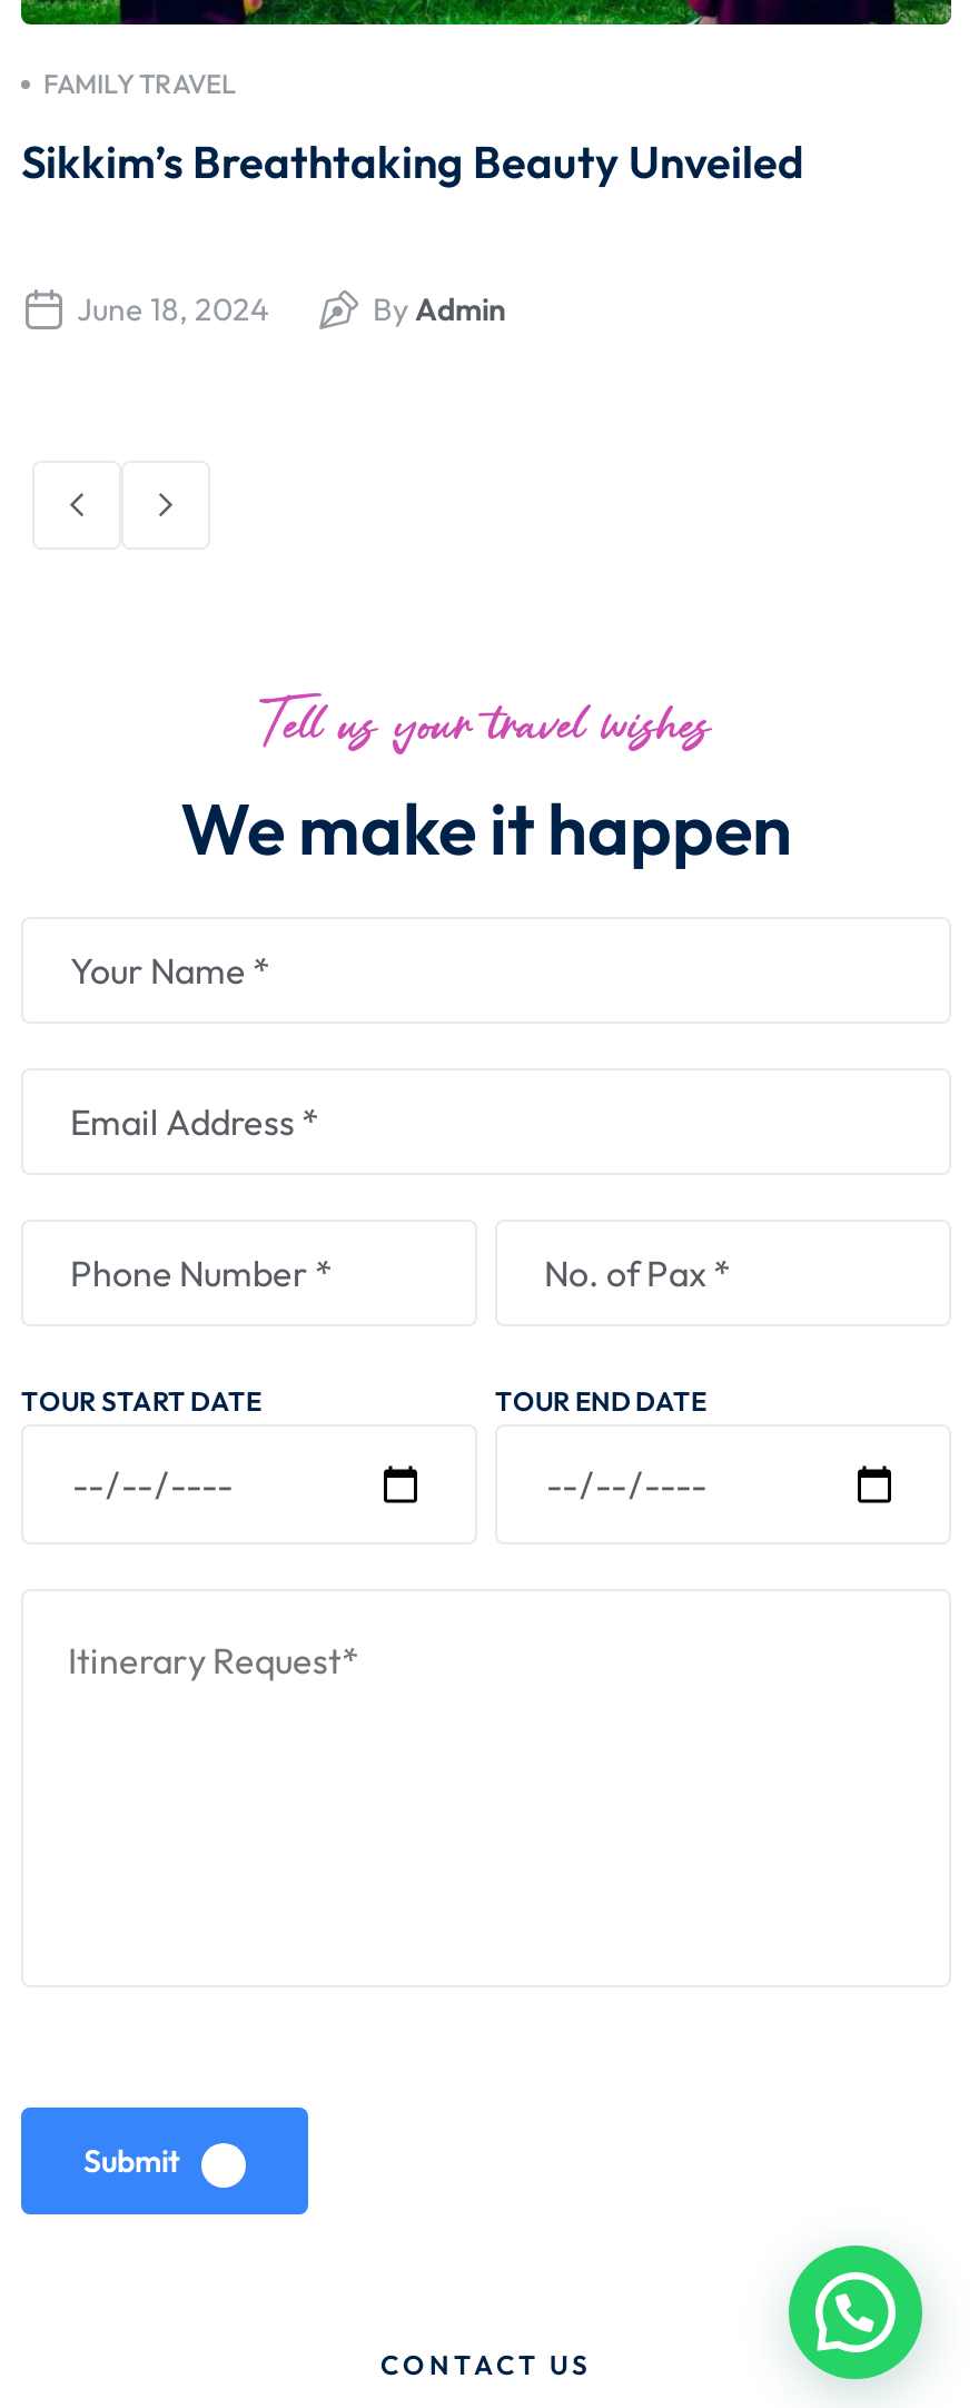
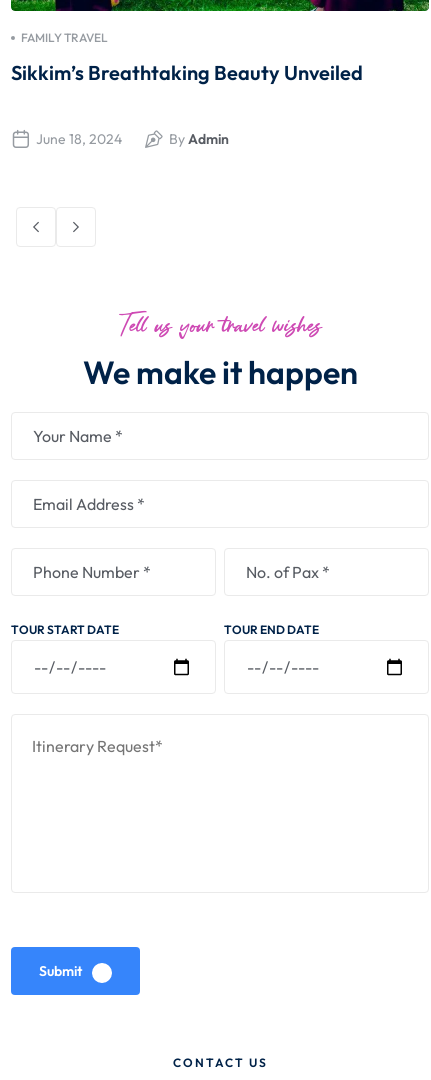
[784,2243,927,2390] [image] -> none

